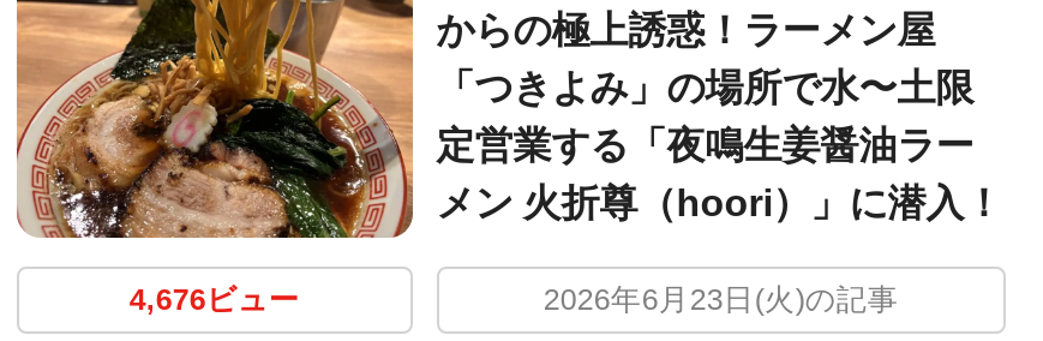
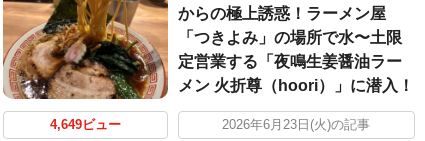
[129,283,300,317] 4,676ビュー -> [50,118,121,132] 4,649ビュー

